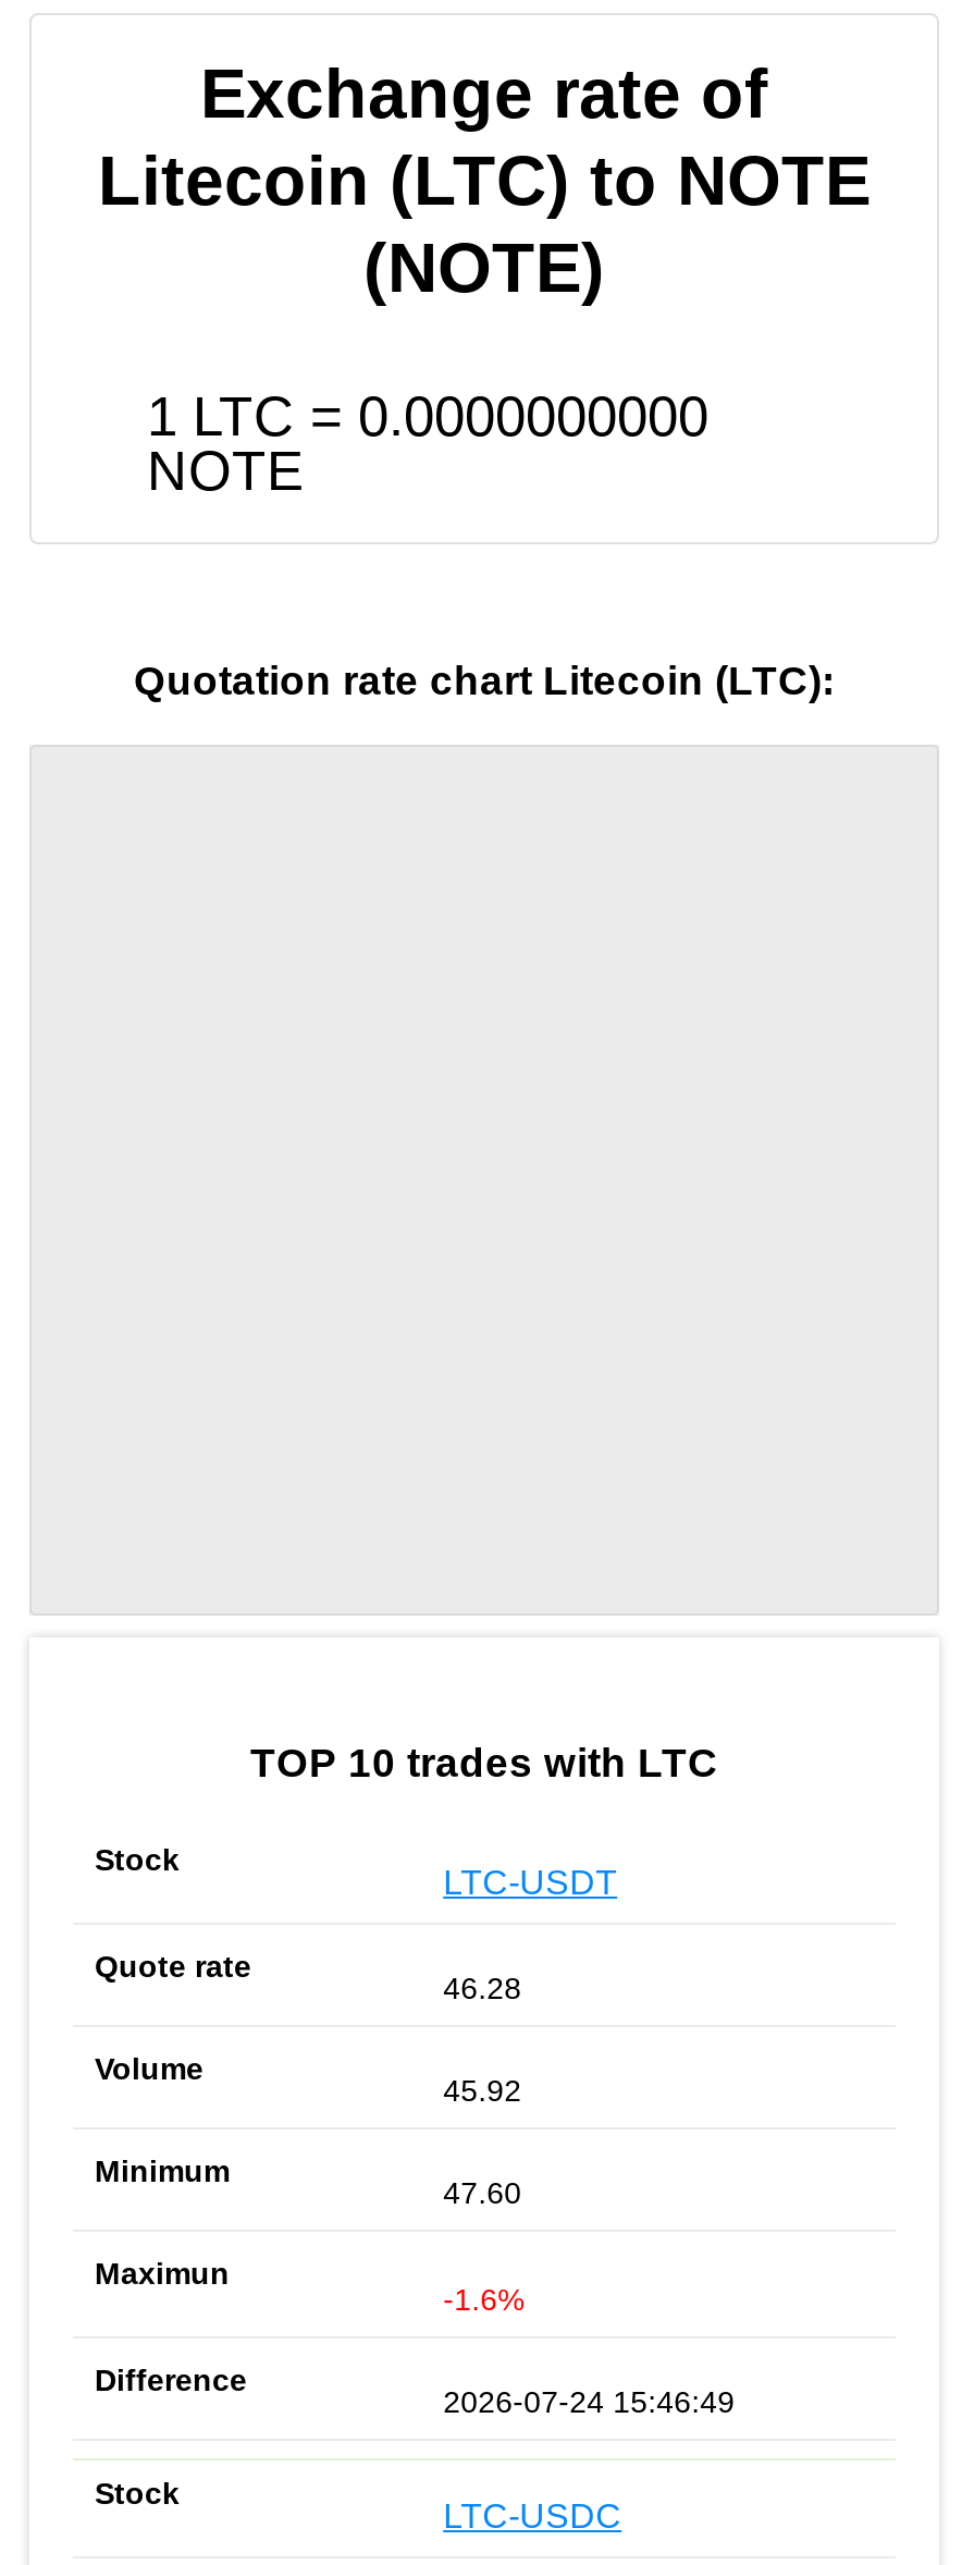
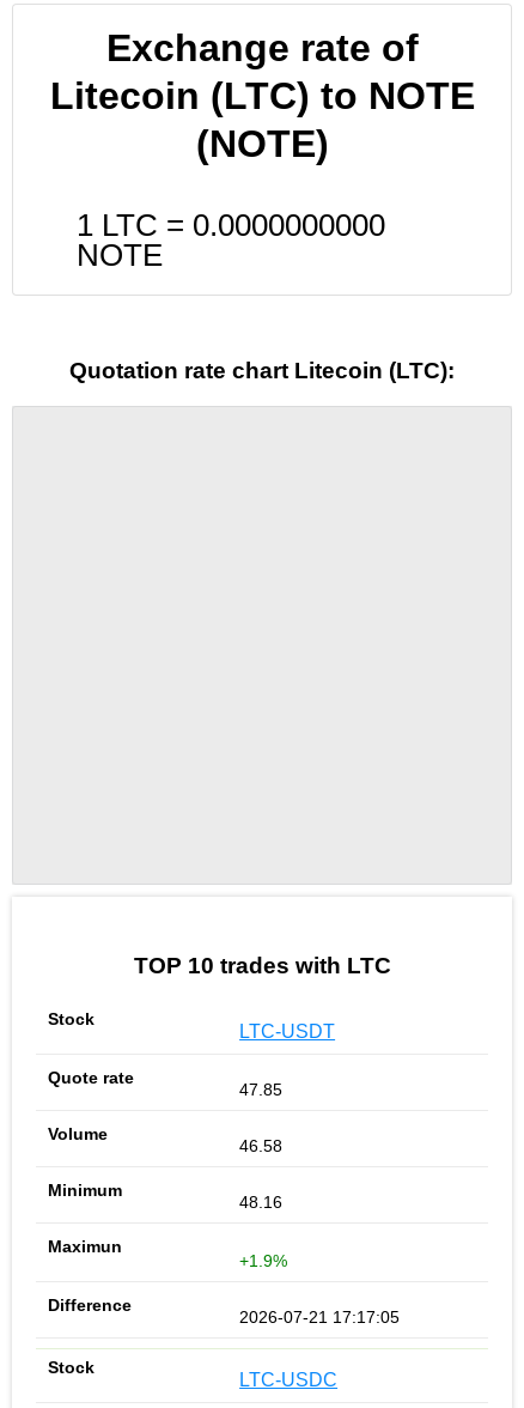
[443,1971,521,2006] 46.28 -> [239,1080,282,1100] 47.85
[443,2074,521,2109] 45.92 -> [239,1137,282,1156] 46.58
[443,2176,521,2211] 47.60 -> [239,1193,282,1212] 48.16
[443,2281,524,2316] -1.6% -> [239,1251,287,1270] +1.9%
[443,2384,735,2418] 2026-07-24 15:46:49 -> [239,1307,400,1326] 2026-07-21 17:17:05

